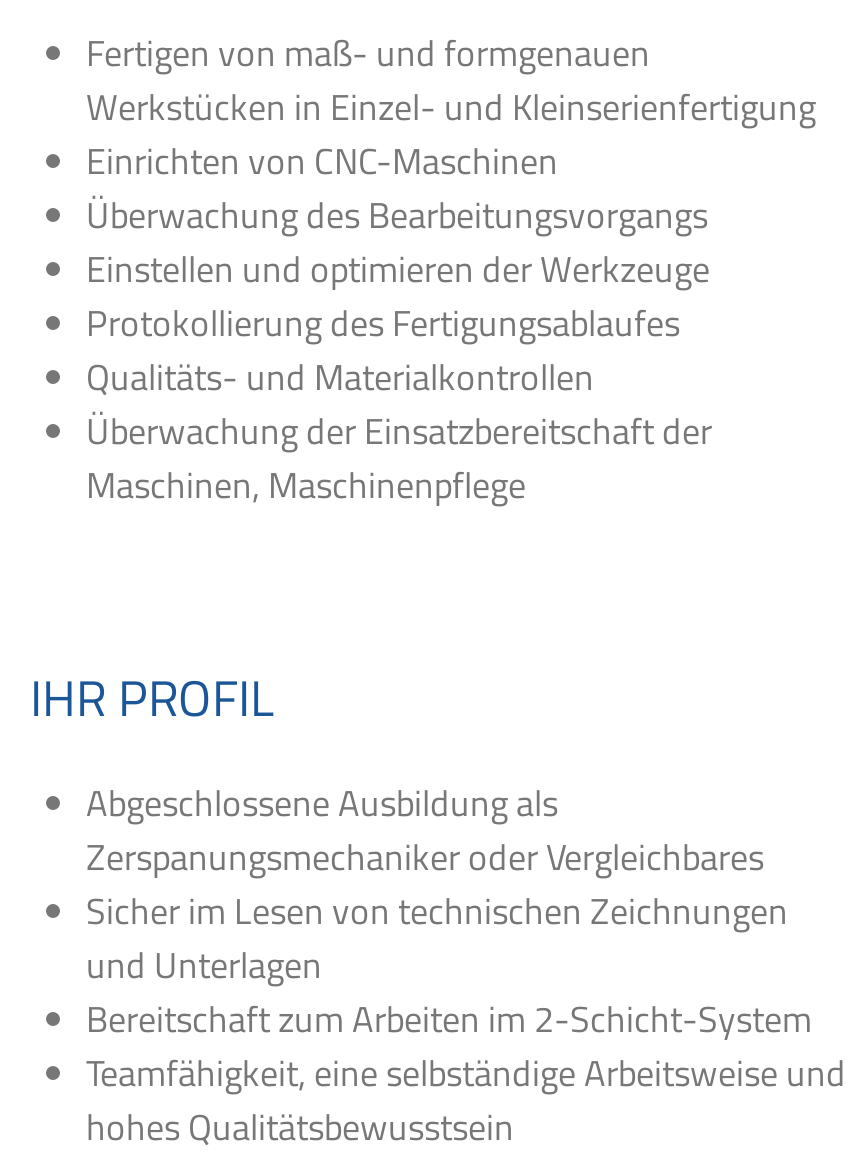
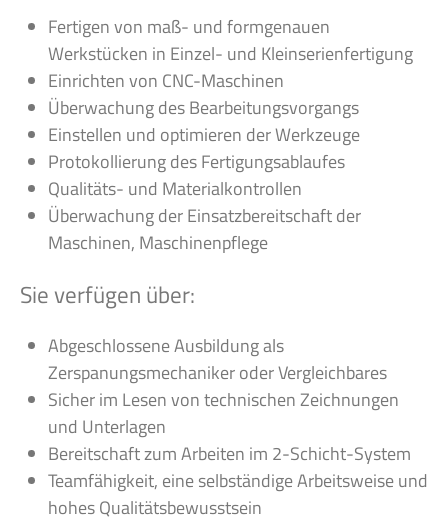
[30,658,274,736] IHR PROFIL -> [20,276,195,312] Sie verfügen über:

